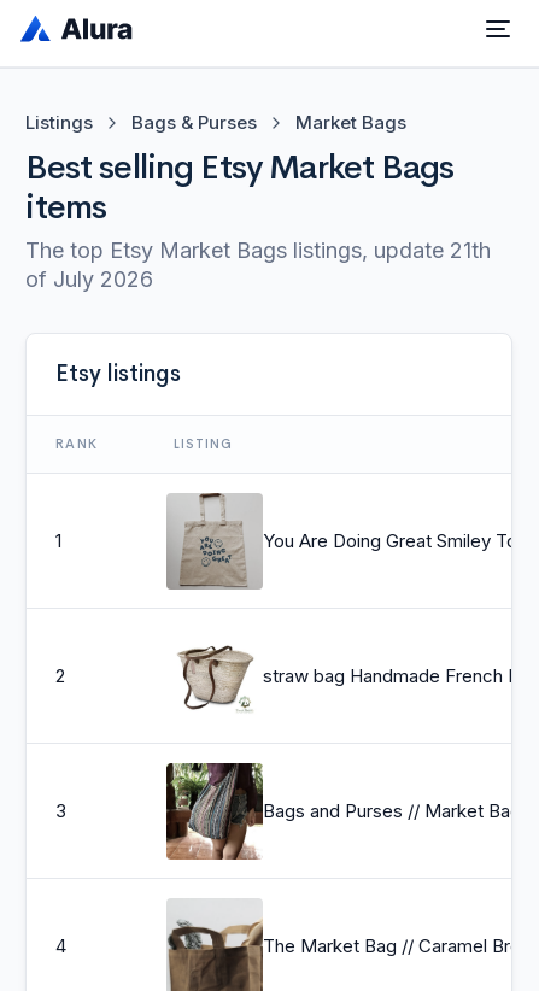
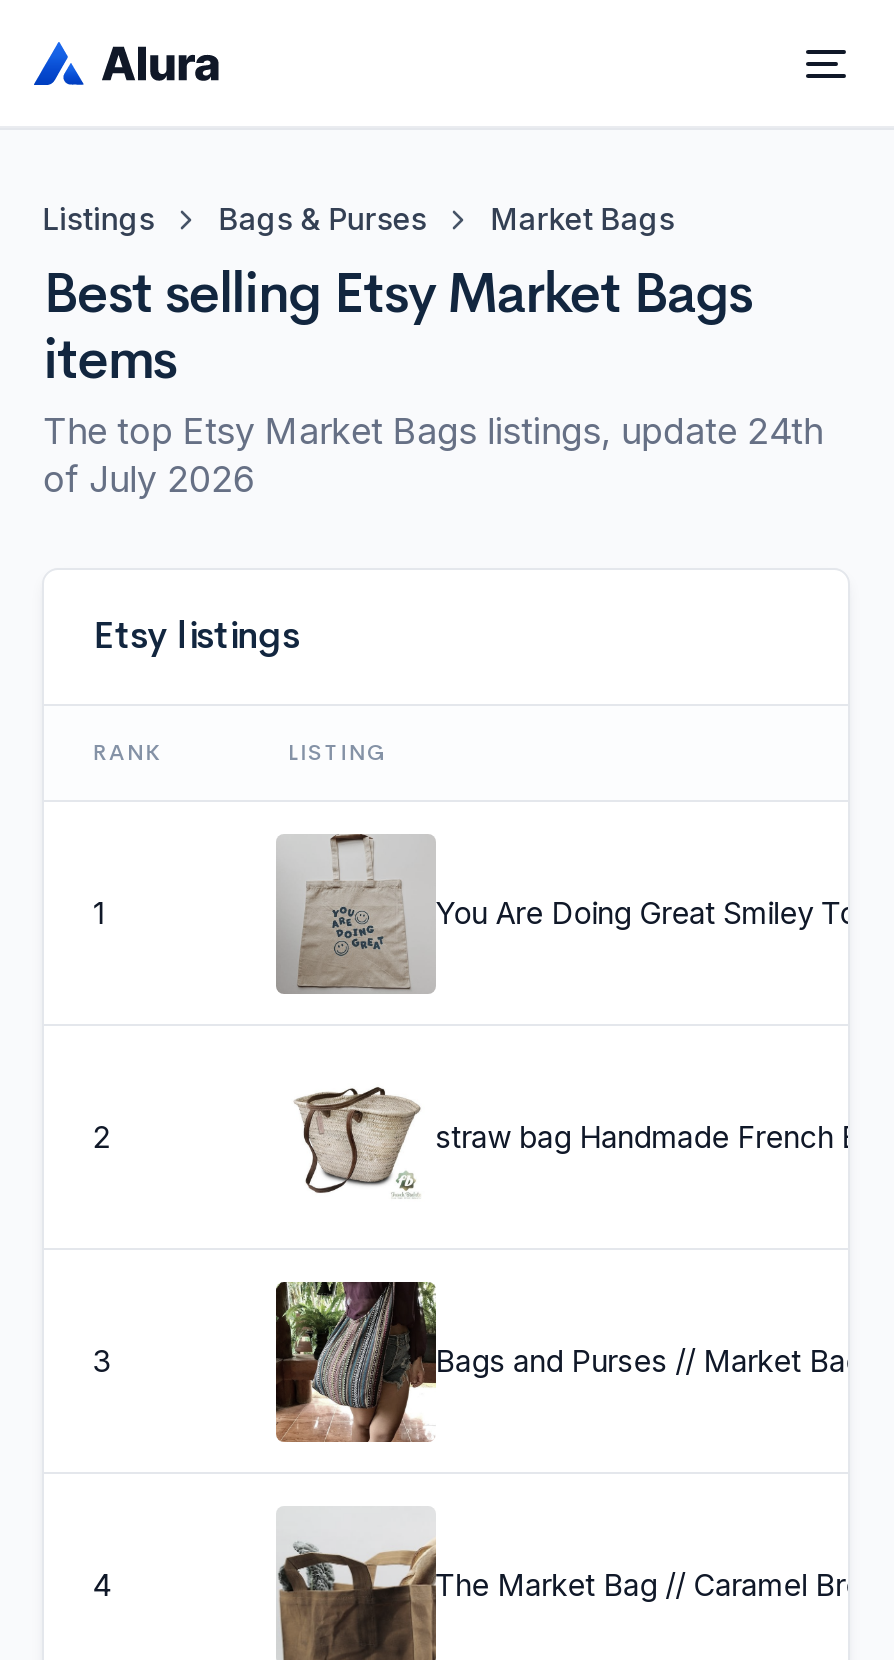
[26,238,491,263] The top Etsy Market Bags listings, update 21th -> [43,410,823,452] The top Etsy Market Bags listings, update 24th

